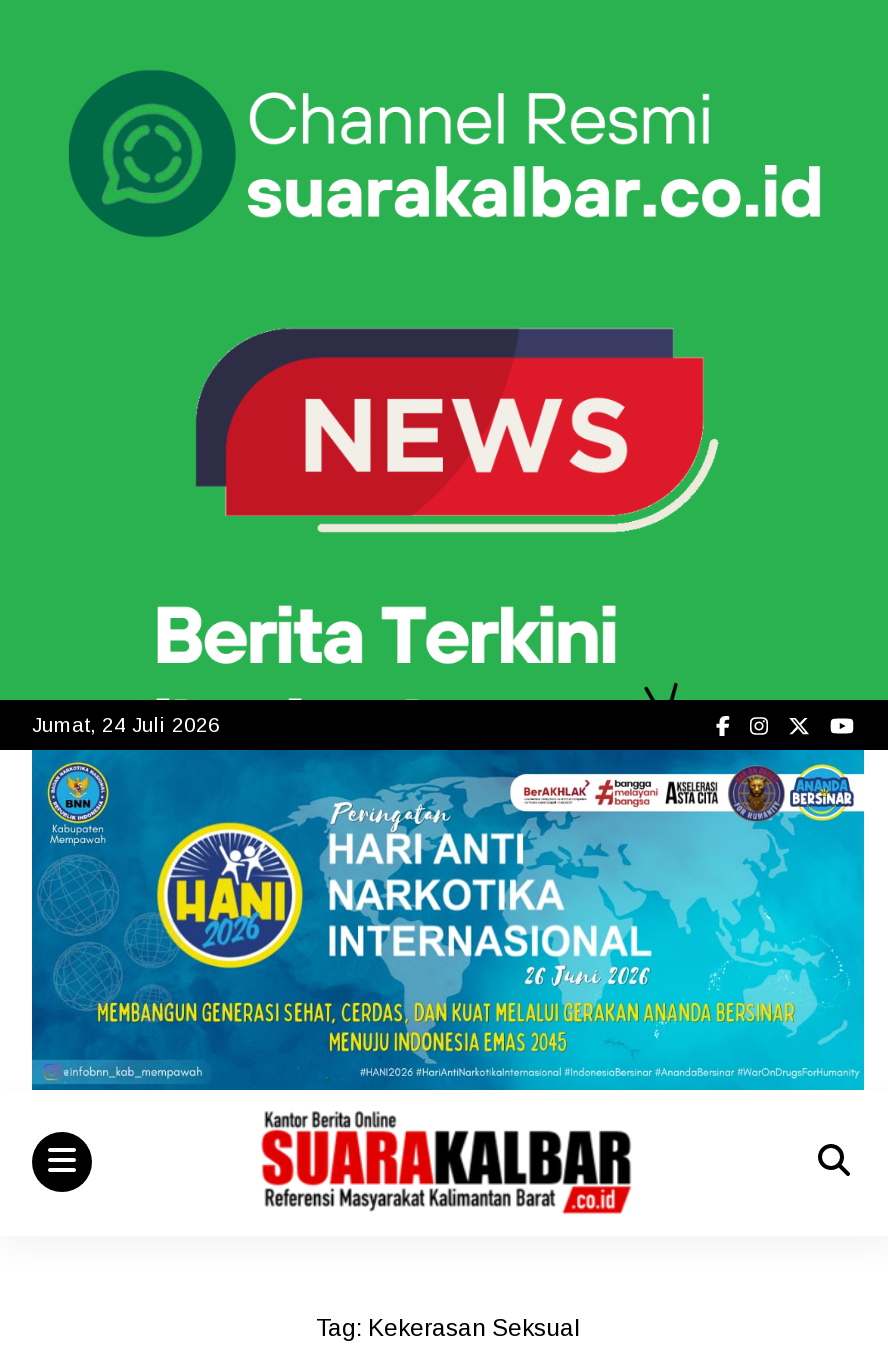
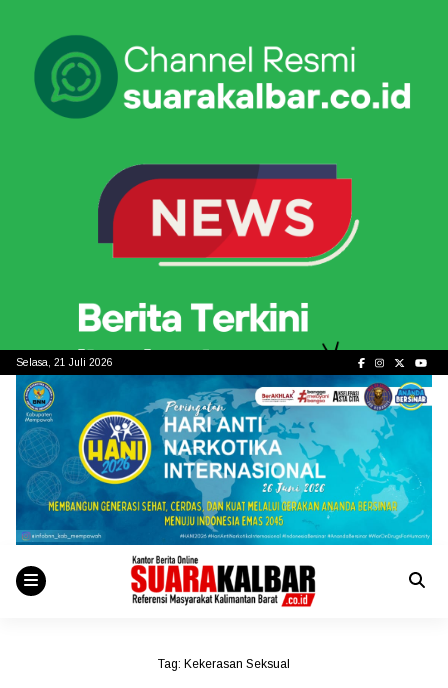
[32,713,220,735] Jumat, 24 Juli 2026 -> [16,356,113,367] Selasa, 21 Juli 2026

